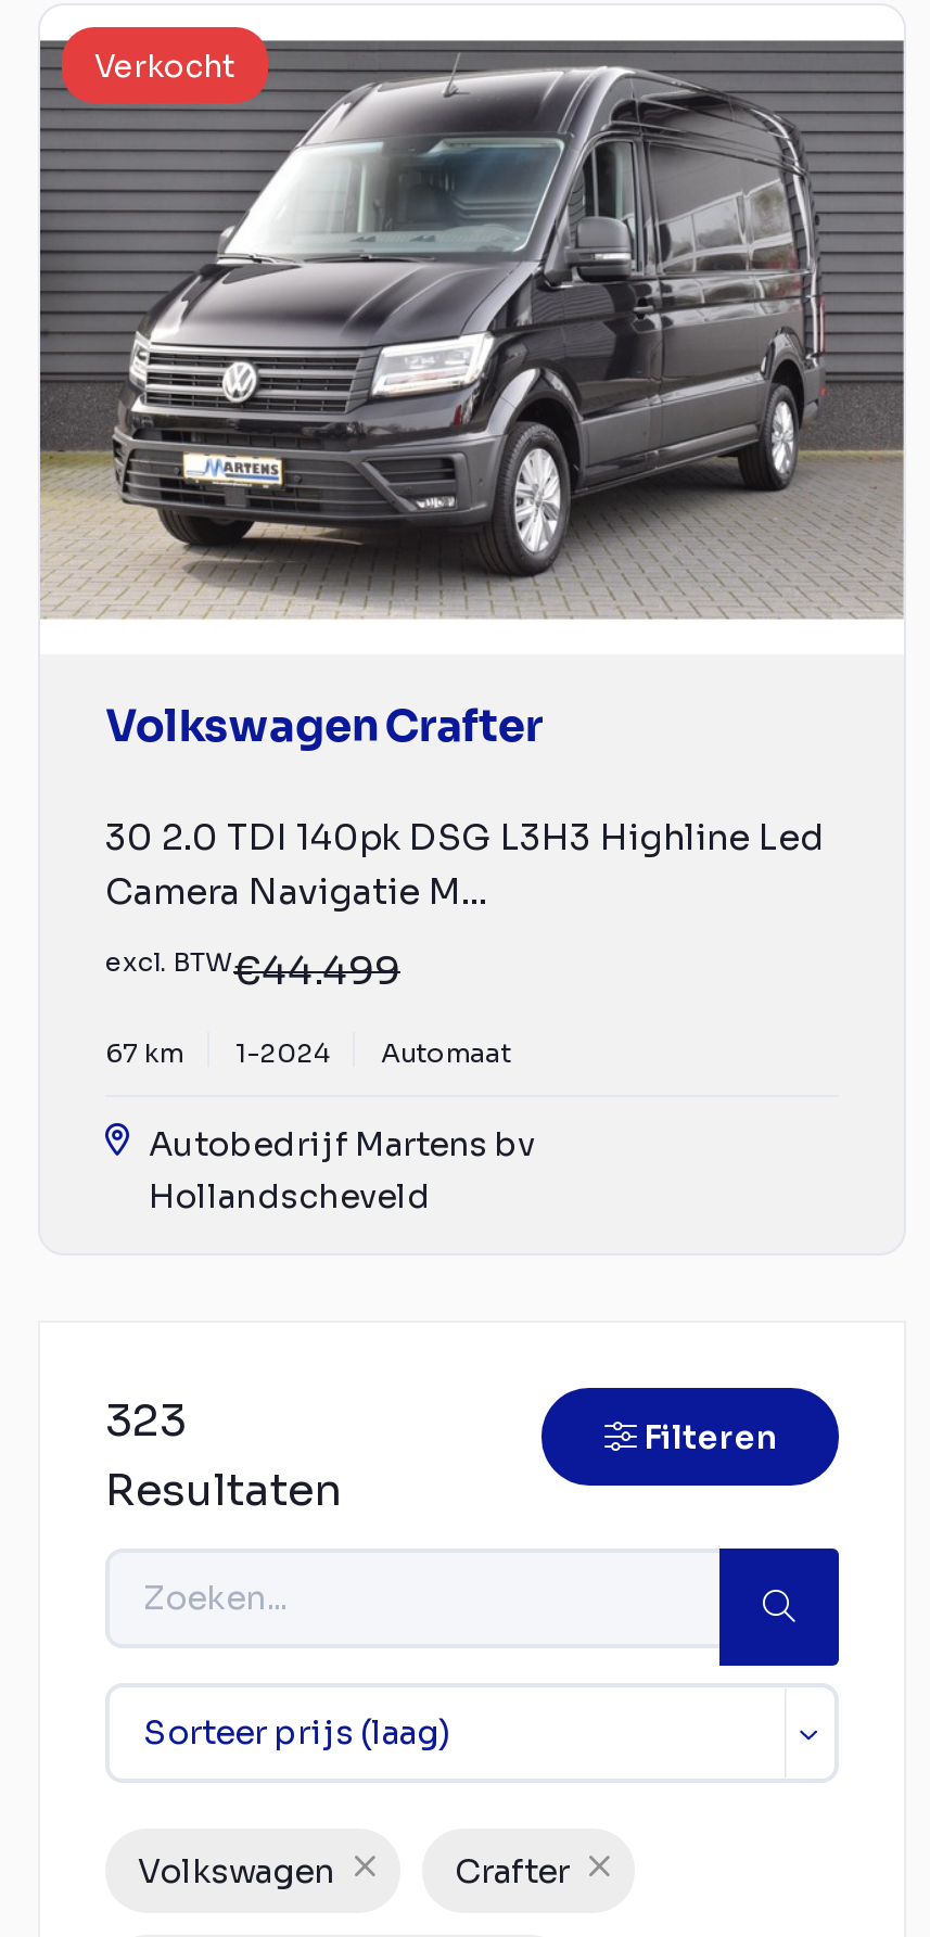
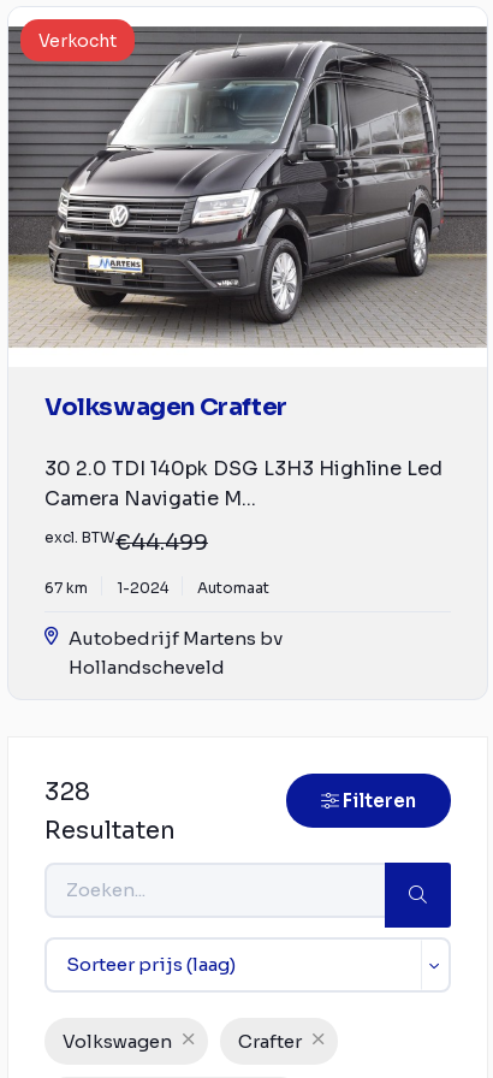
[105,1393,186,1448] 323 -> [44,777,90,807] 328

